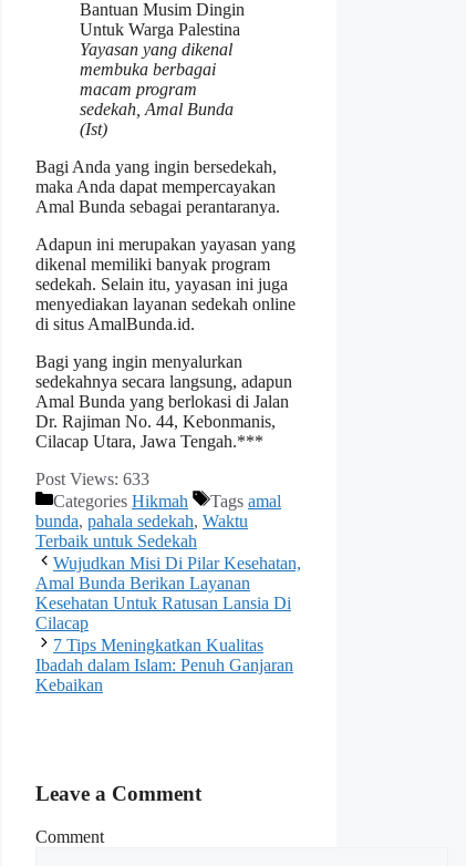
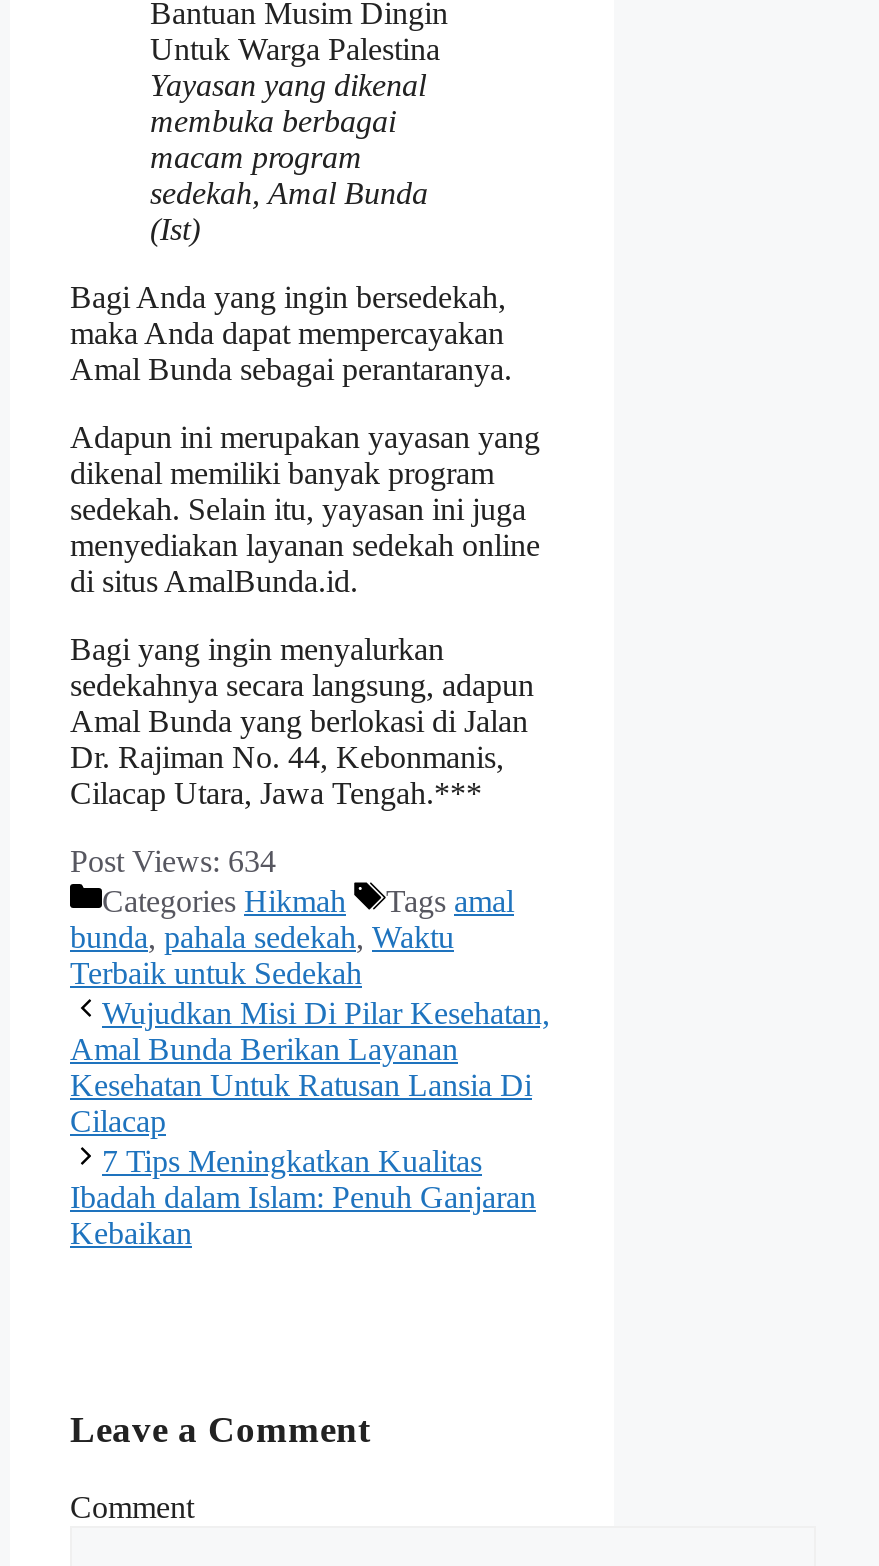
[35,469,149,488] Post Views: 633 -> [70,843,276,877] Post Views: 634

